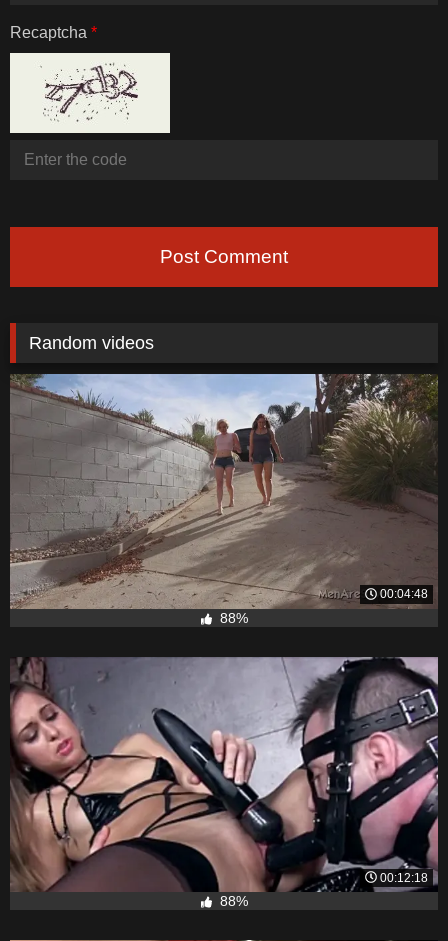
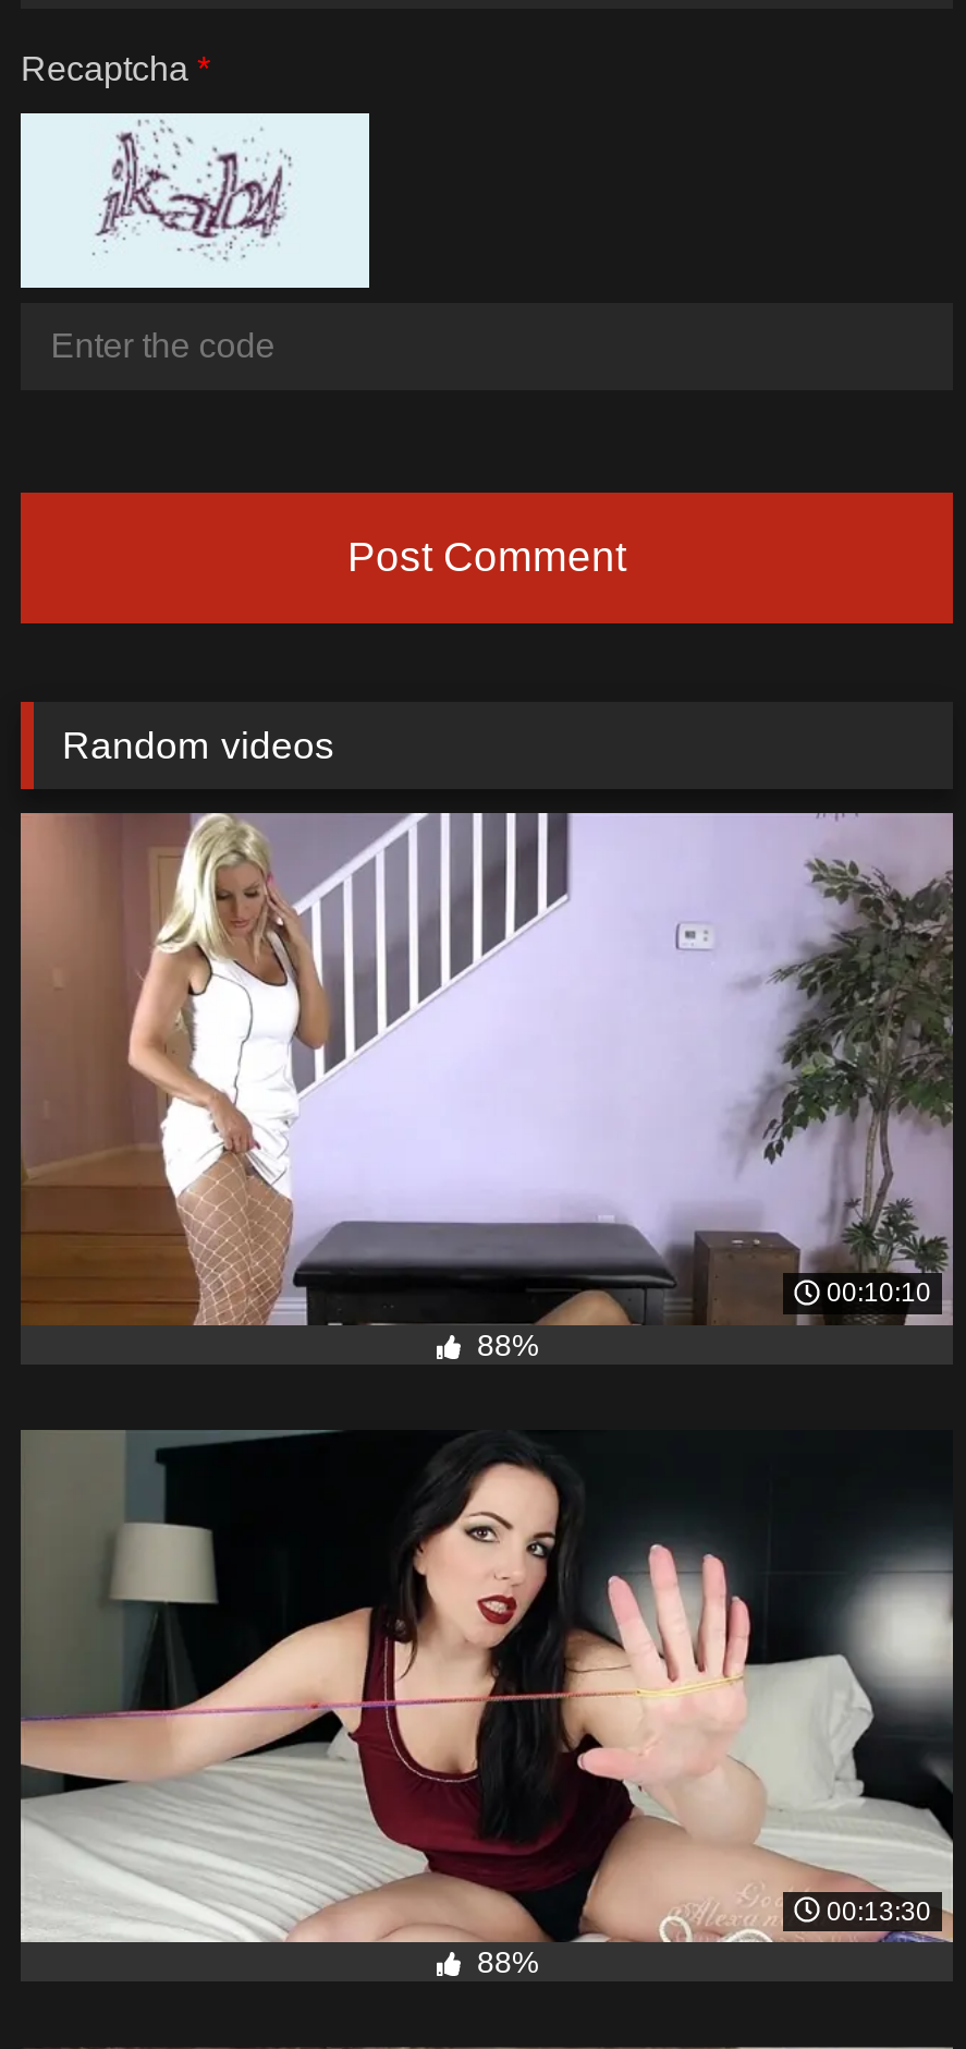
[40,60,139,123] [image] -> [97,120,299,262] [image]
[9,373,438,610] [image] | 00:04:48 -> [21,811,955,1325] [image] | 00:10:10
[10,656,439,893] [image] | 00:12:18 -> [19,1430,955,1944] [image] | 00:13:30

